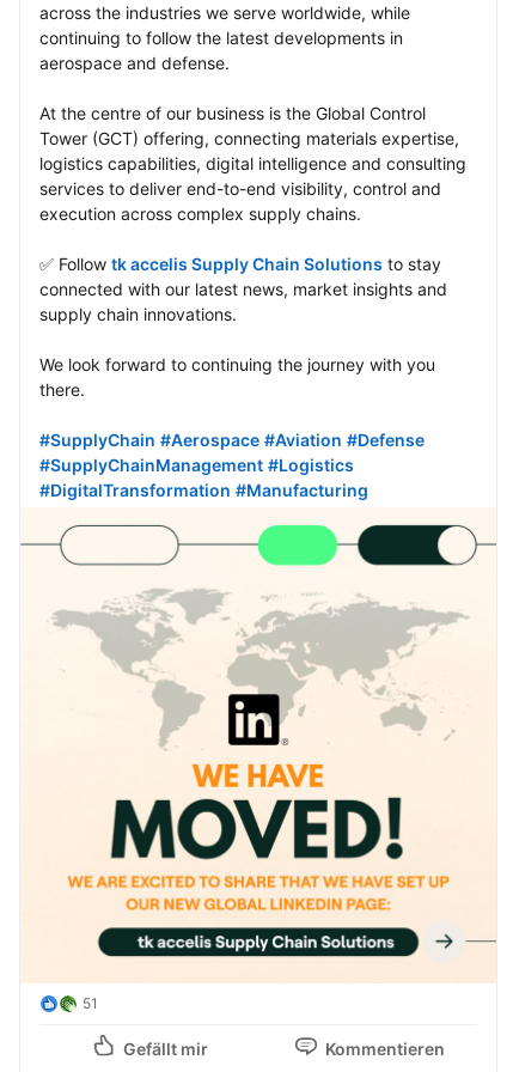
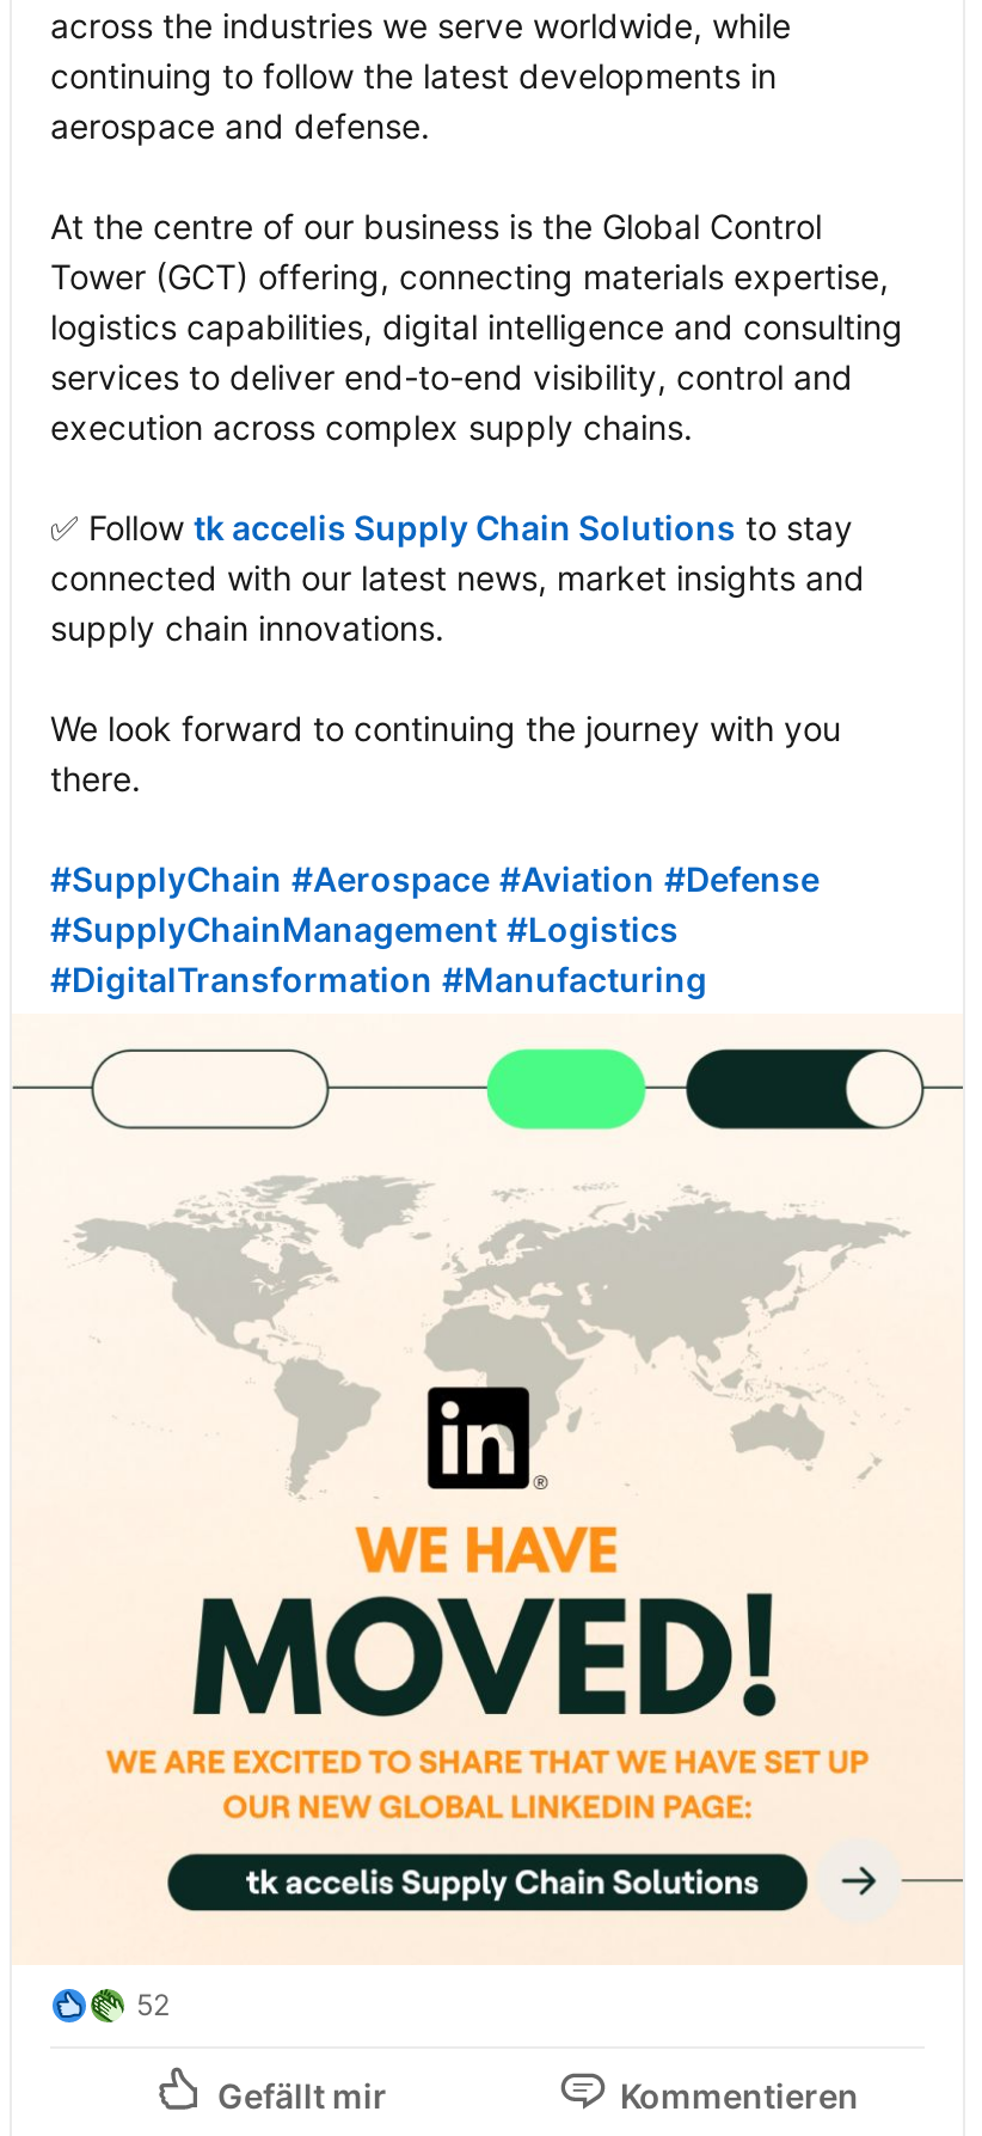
[83,994,98,1012] 51 -> [136,1987,170,2023] 52

